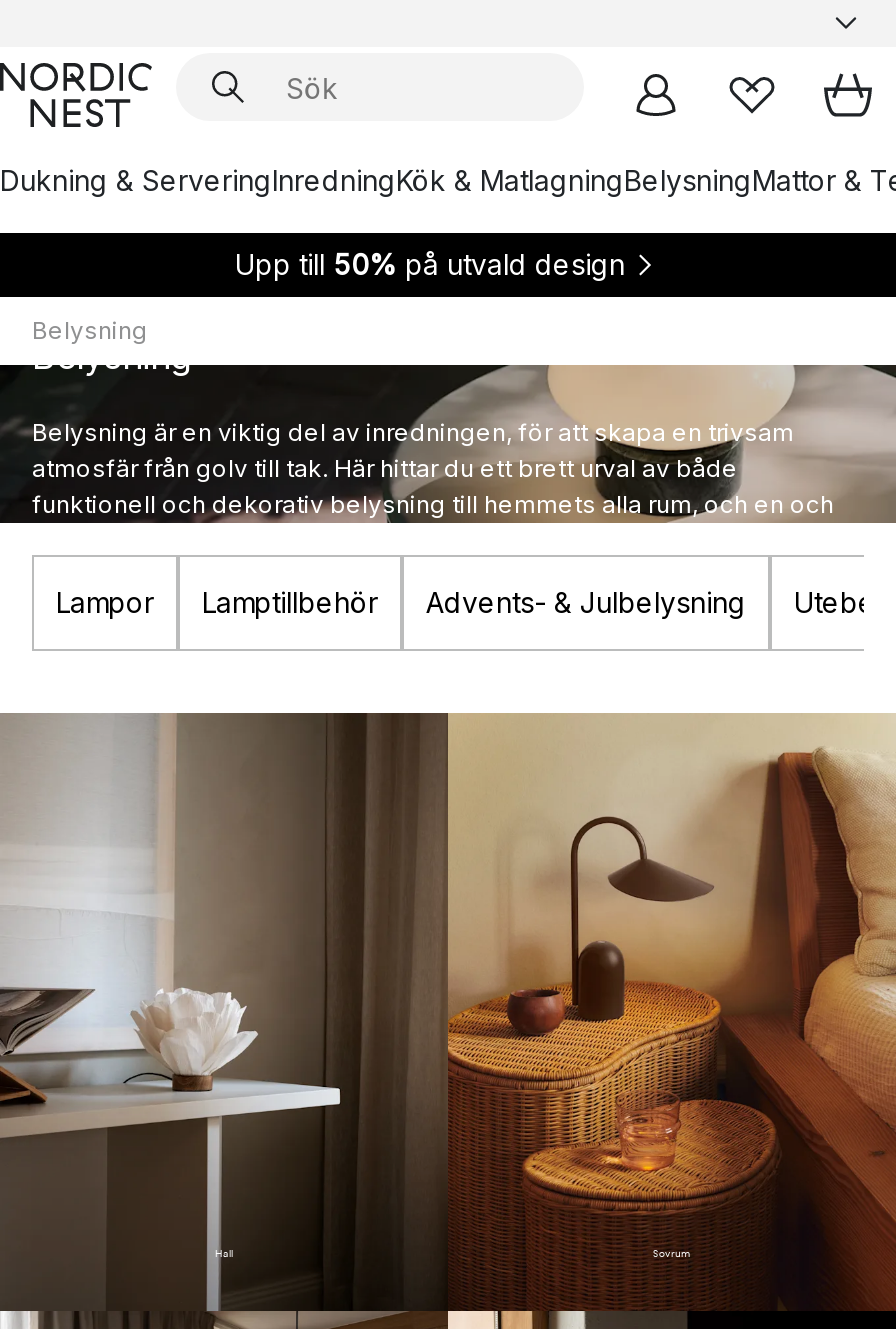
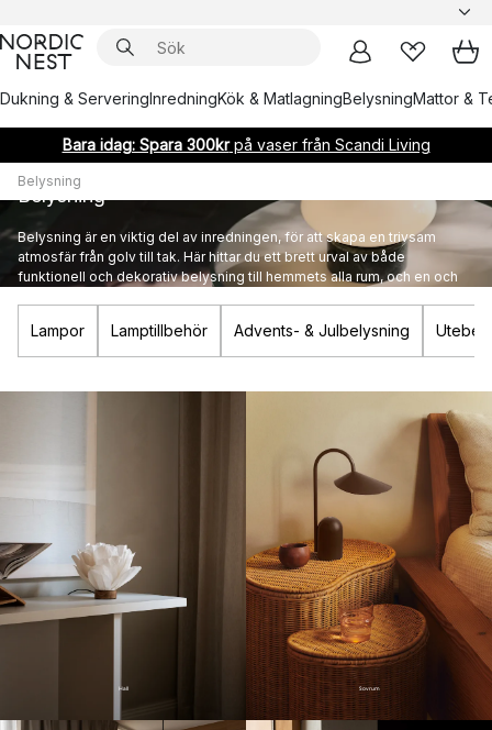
[235,247,625,281] Upp till 50% på utvald design -> [62,135,430,154] Bara idag: Spara 300kr på vaser från Scandi Living

